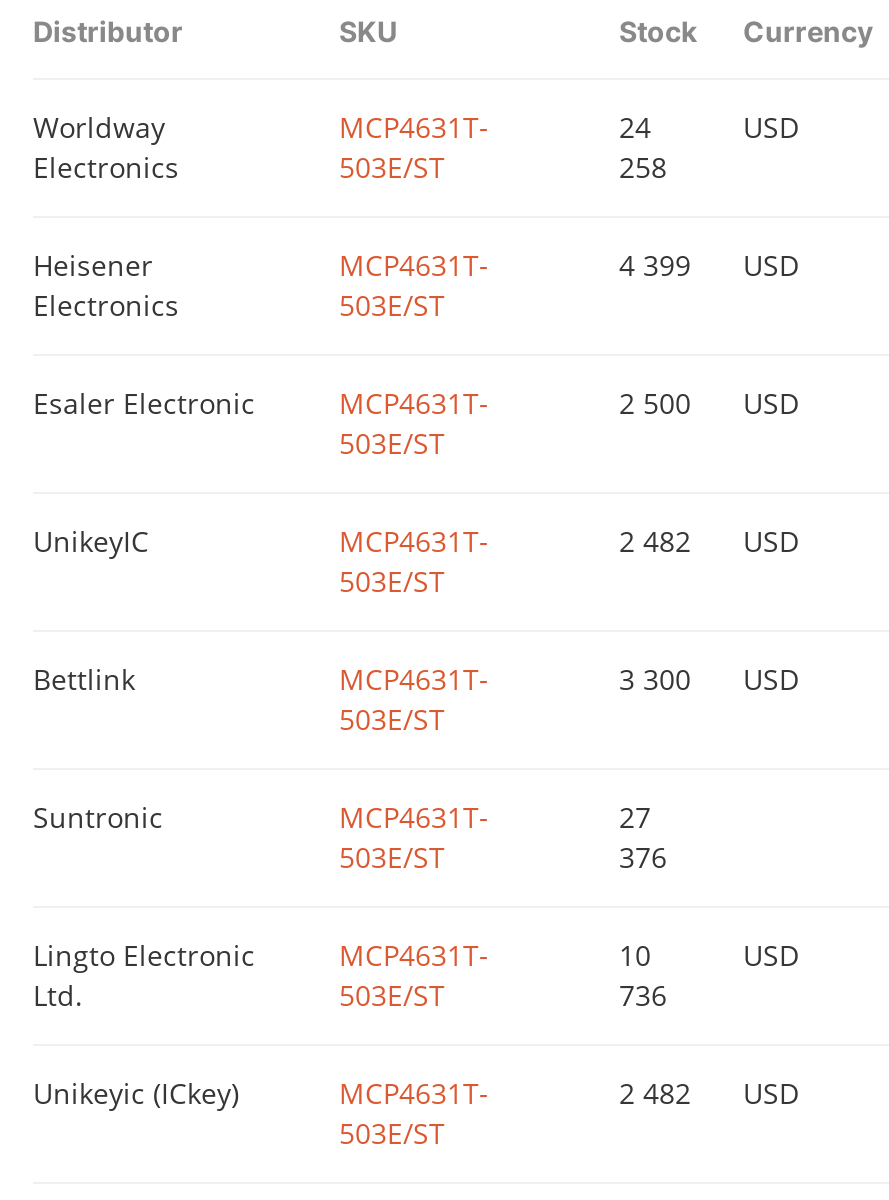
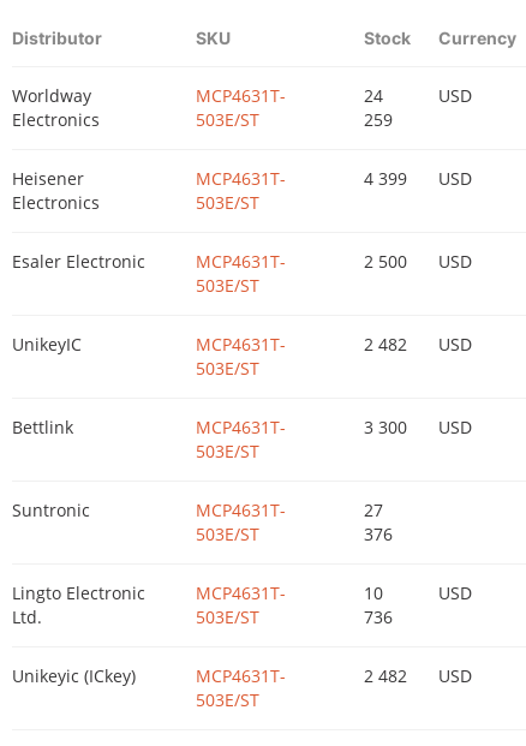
[619,147,667,185] 258 -> [364,108,393,130] 259

